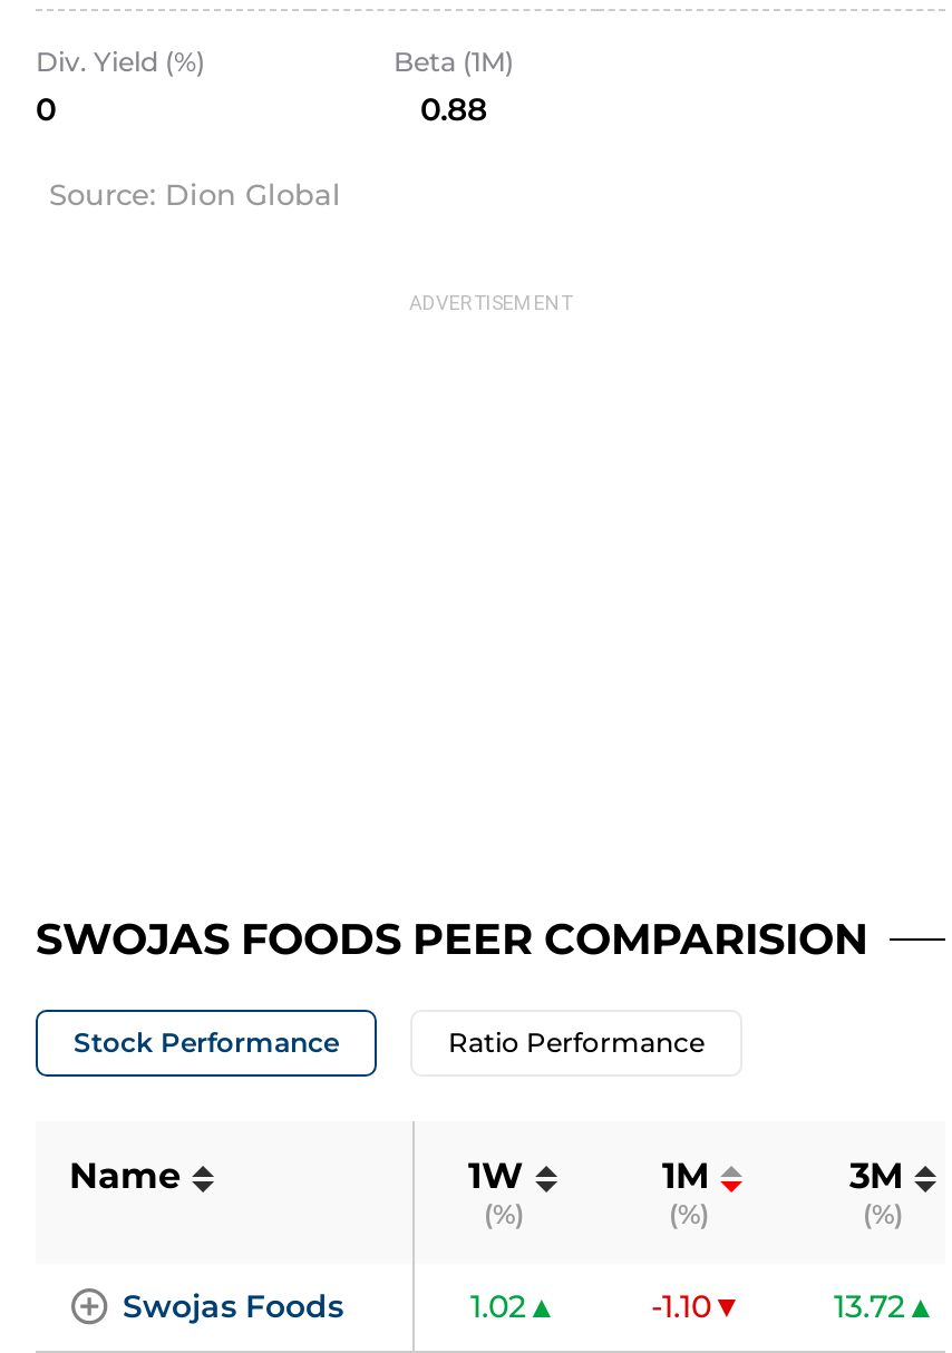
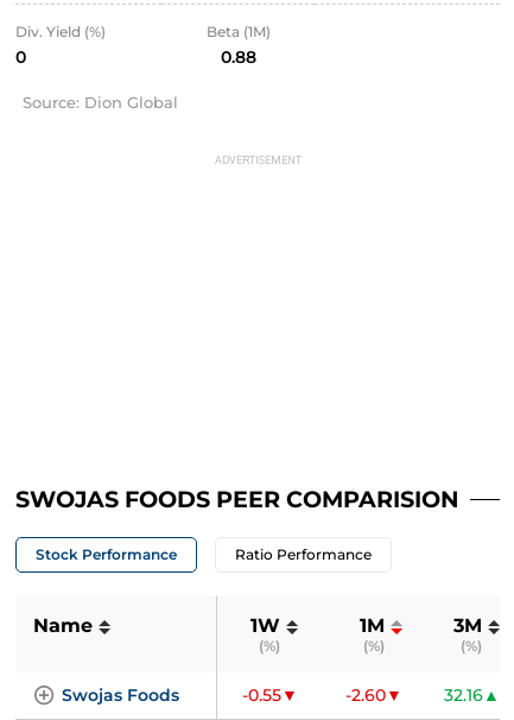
[470,1286,526,1326] 1.02 -> [242,684,281,706] -0.55
[651,1286,711,1326] -1.10 -> [345,684,386,706] -2.60
[834,1286,905,1326] 13.72 -> [444,684,483,706] 32.16

